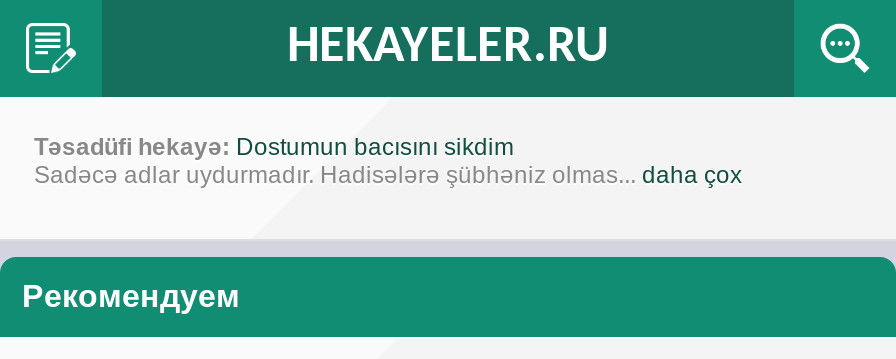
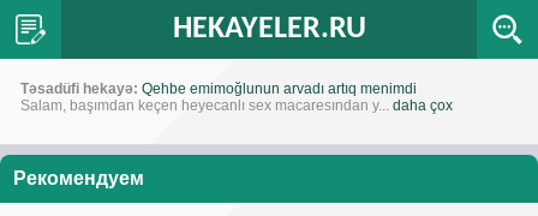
[34,133,742,189] Təsadüfi hekayə: Dostumun bacısını sikdim | Sadəcə adlar uydurmadır. Hadisələrə şübhəniz olmas... daha çox -> [20,80,453,114] Təsadüfi hekayə: Qehbe emimoğlunun arvadı artıq menimdi | Salam, başımdan keçen heyecanlı sex macaresından y... daha çox

